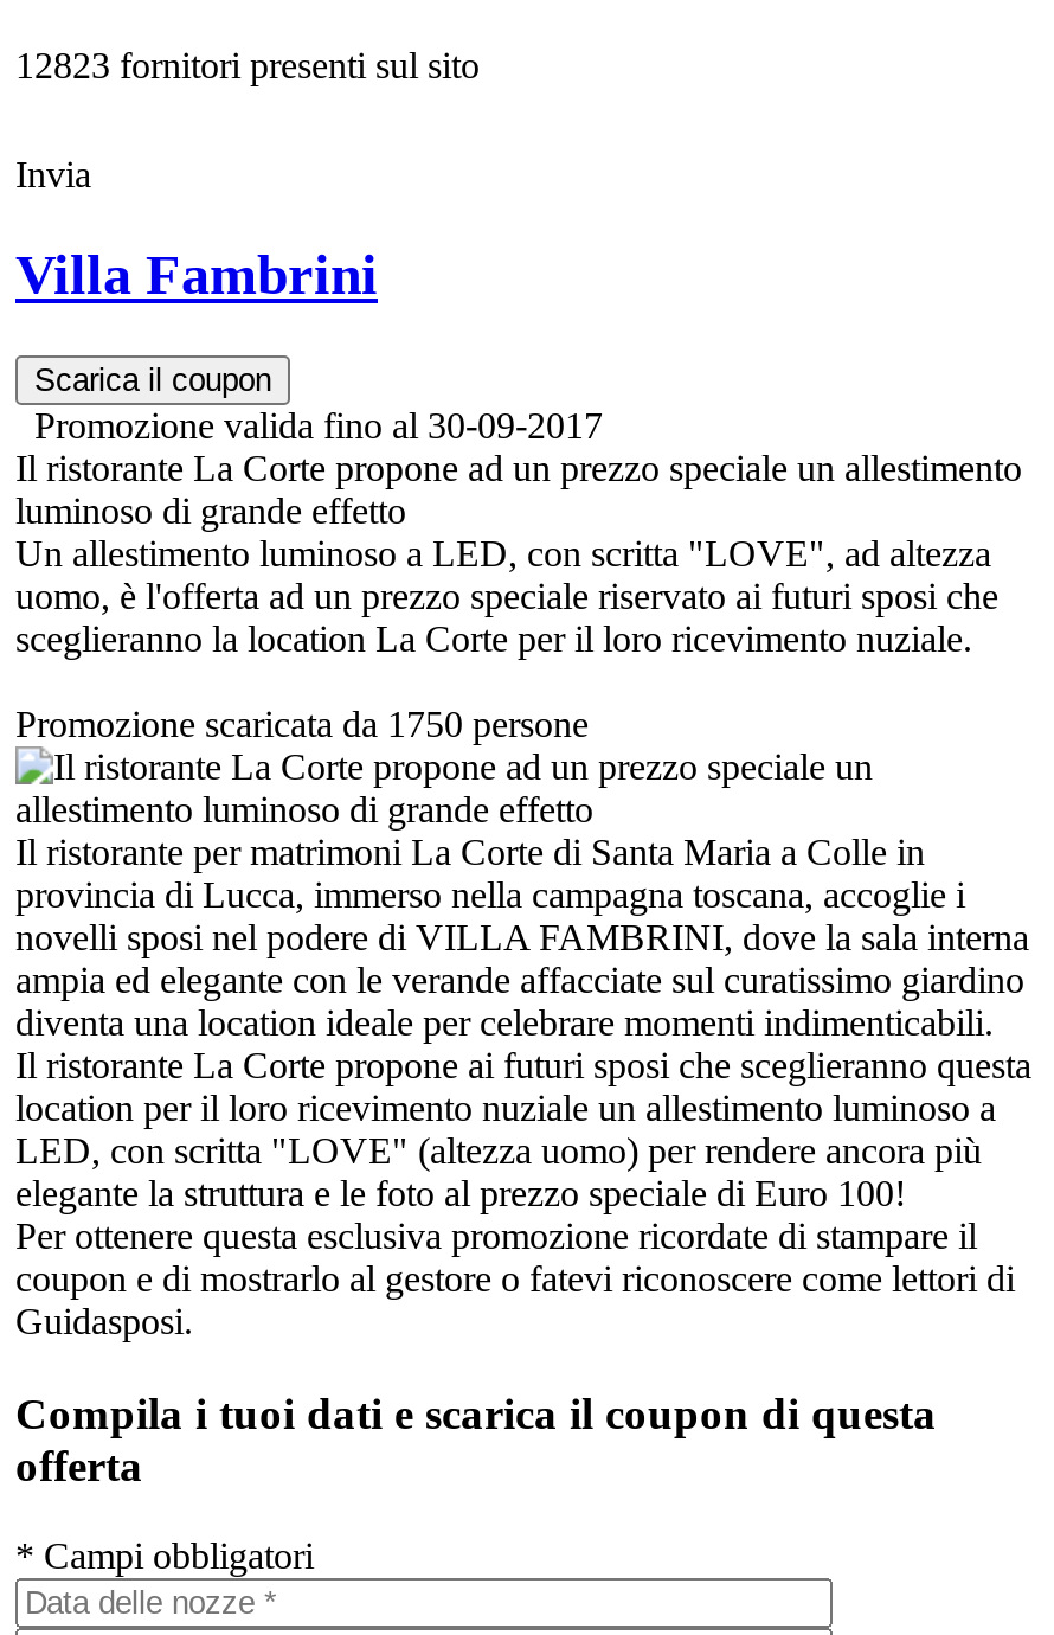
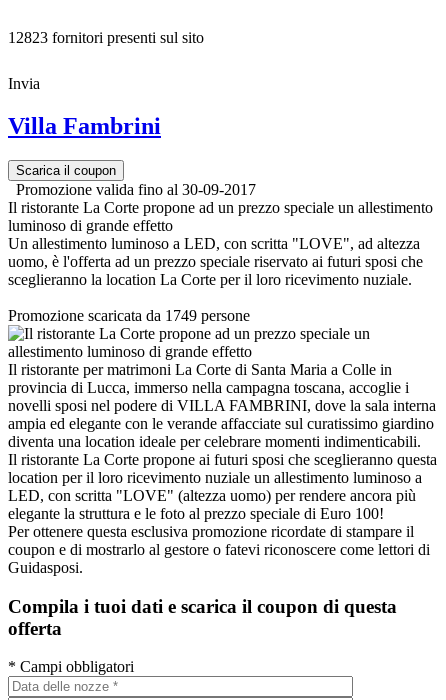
[15,703,589,744] Promozione scaricata da 1750 persone -> [8,307,250,324] Promozione scaricata da 1749 persone

